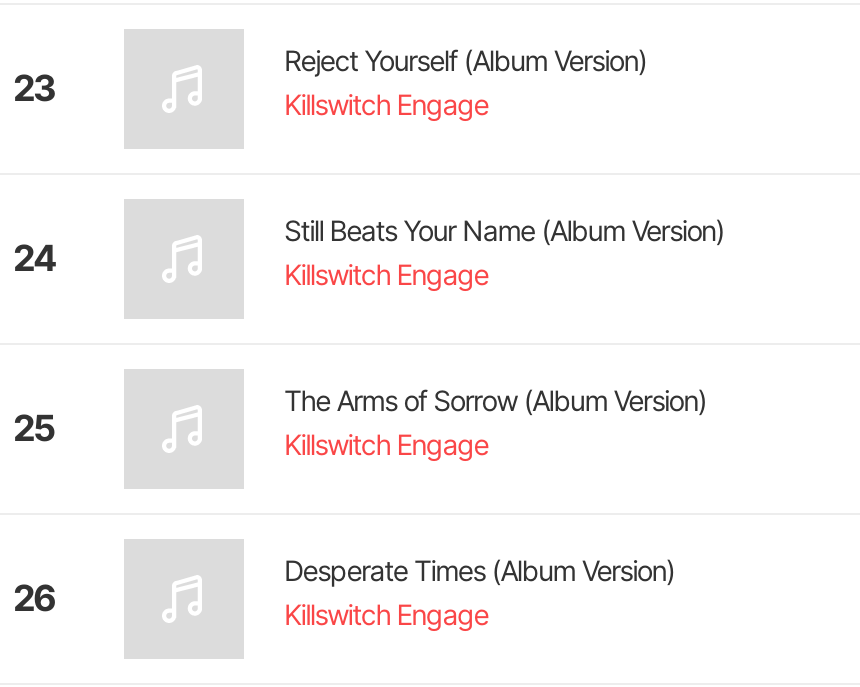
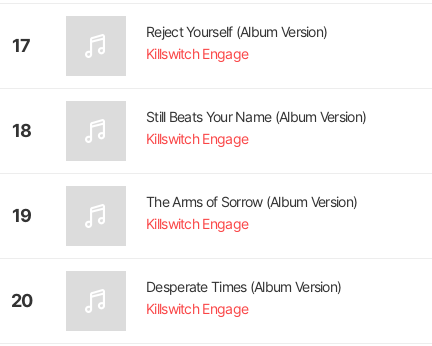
[13,67,55,109] 23 -> [12,35,30,56] 17
[13,237,55,279] 24 -> [11,120,30,141] 18
[13,407,55,449] 25 -> [11,205,30,226] 19
[13,577,55,619] 26 -> [10,290,31,311] 20

